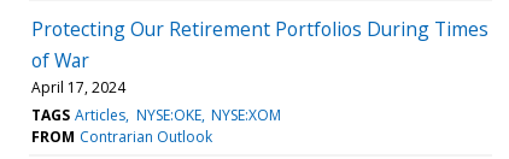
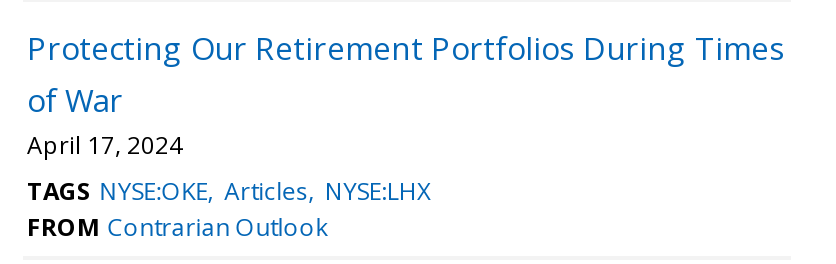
[31,105,281,125] TAGS Articles NYSE:OKE NYSE:XOM -> [27,174,431,208] TAGS NYSE:OKE Articles NYSE:LHX

